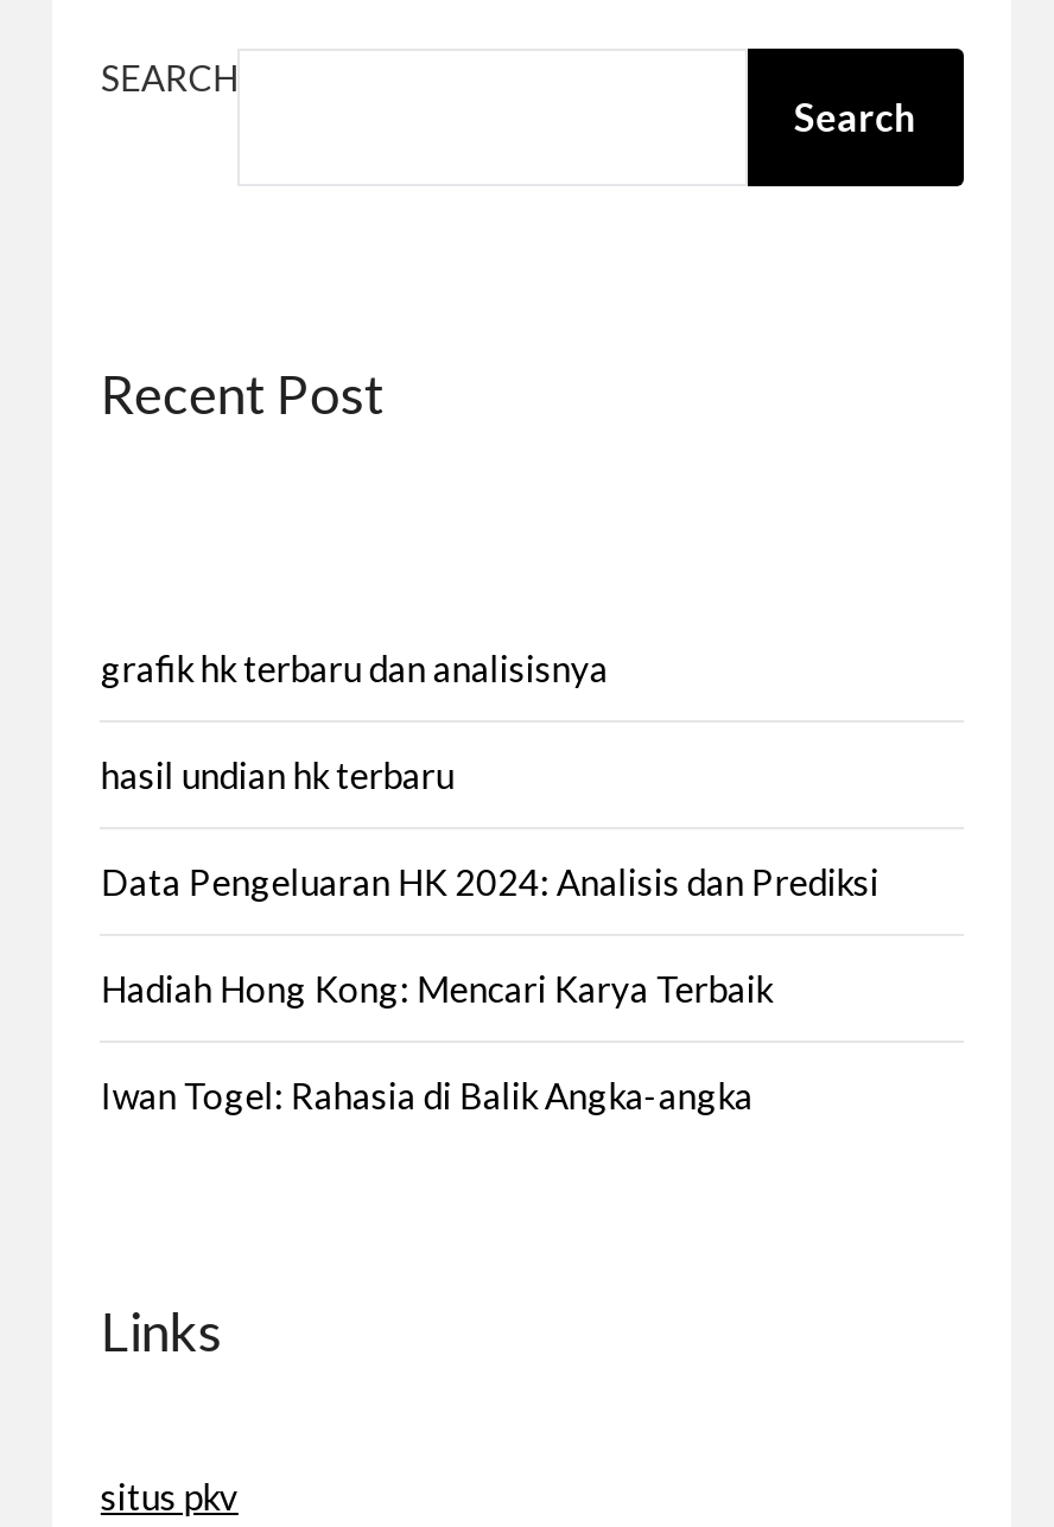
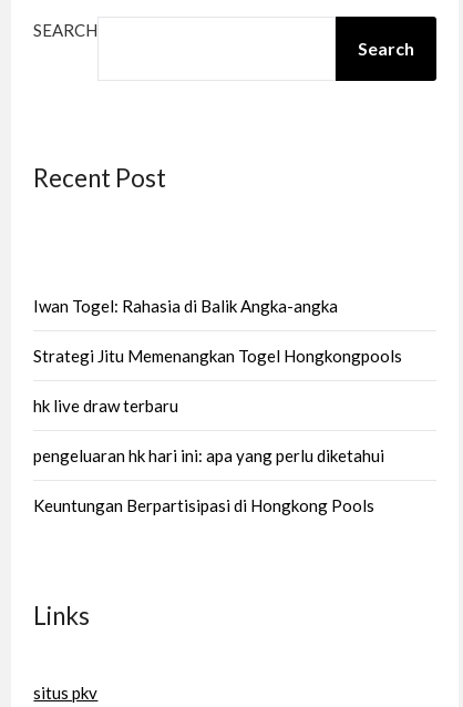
[101,646,879,1009] grafik hk terbaru dan analisisnya | hasil undian hk terbaru | Data Pengeluaran HK 2024: Analisis dan Prediksi | Hadiah Hong Kong: Mencari Karya Terbaik -> none
moved [101,1073,753,1116] -> [34,295,338,315]: Iwan Togel: Rahasia di Balik Angka-angka
none -> [34,345,403,515] Strategi Jitu Memenangkan Togel Hongkongpools | hk live draw terbaru | pengeluaran hk hari ini: apa yang perlu diketahui | Keuntungan Berpartisipasi di Hongkong Pools

